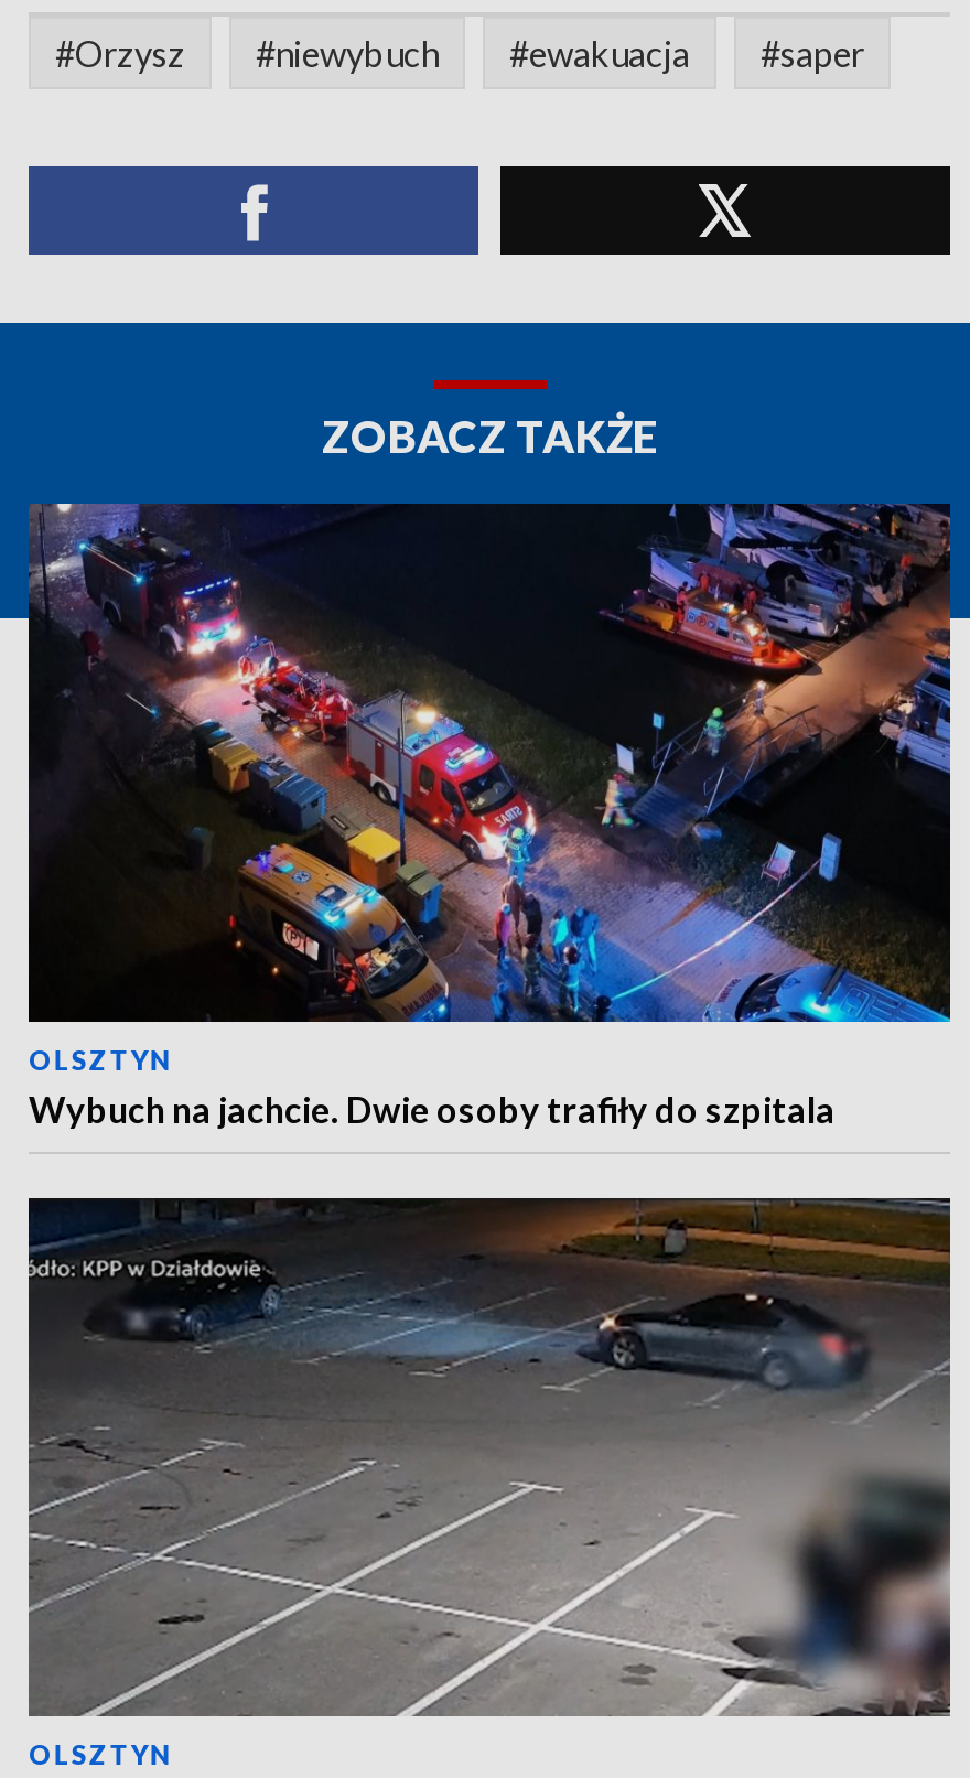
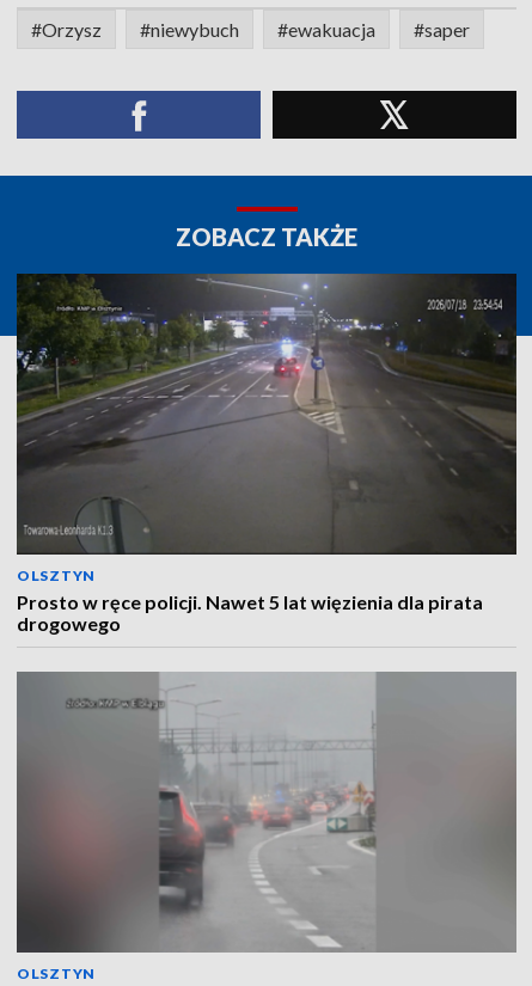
[29,502,952,1130] [image] | Wybuch na jachcie. Dwie osoby trafiły do szpitala -> [16,272,518,635] [image] | Prosto w ręce policji. Nawet 5 lat więzienia dla pirata | drogowego
[29,1196,950,1716] [image] -> [17,672,516,953] [image]

